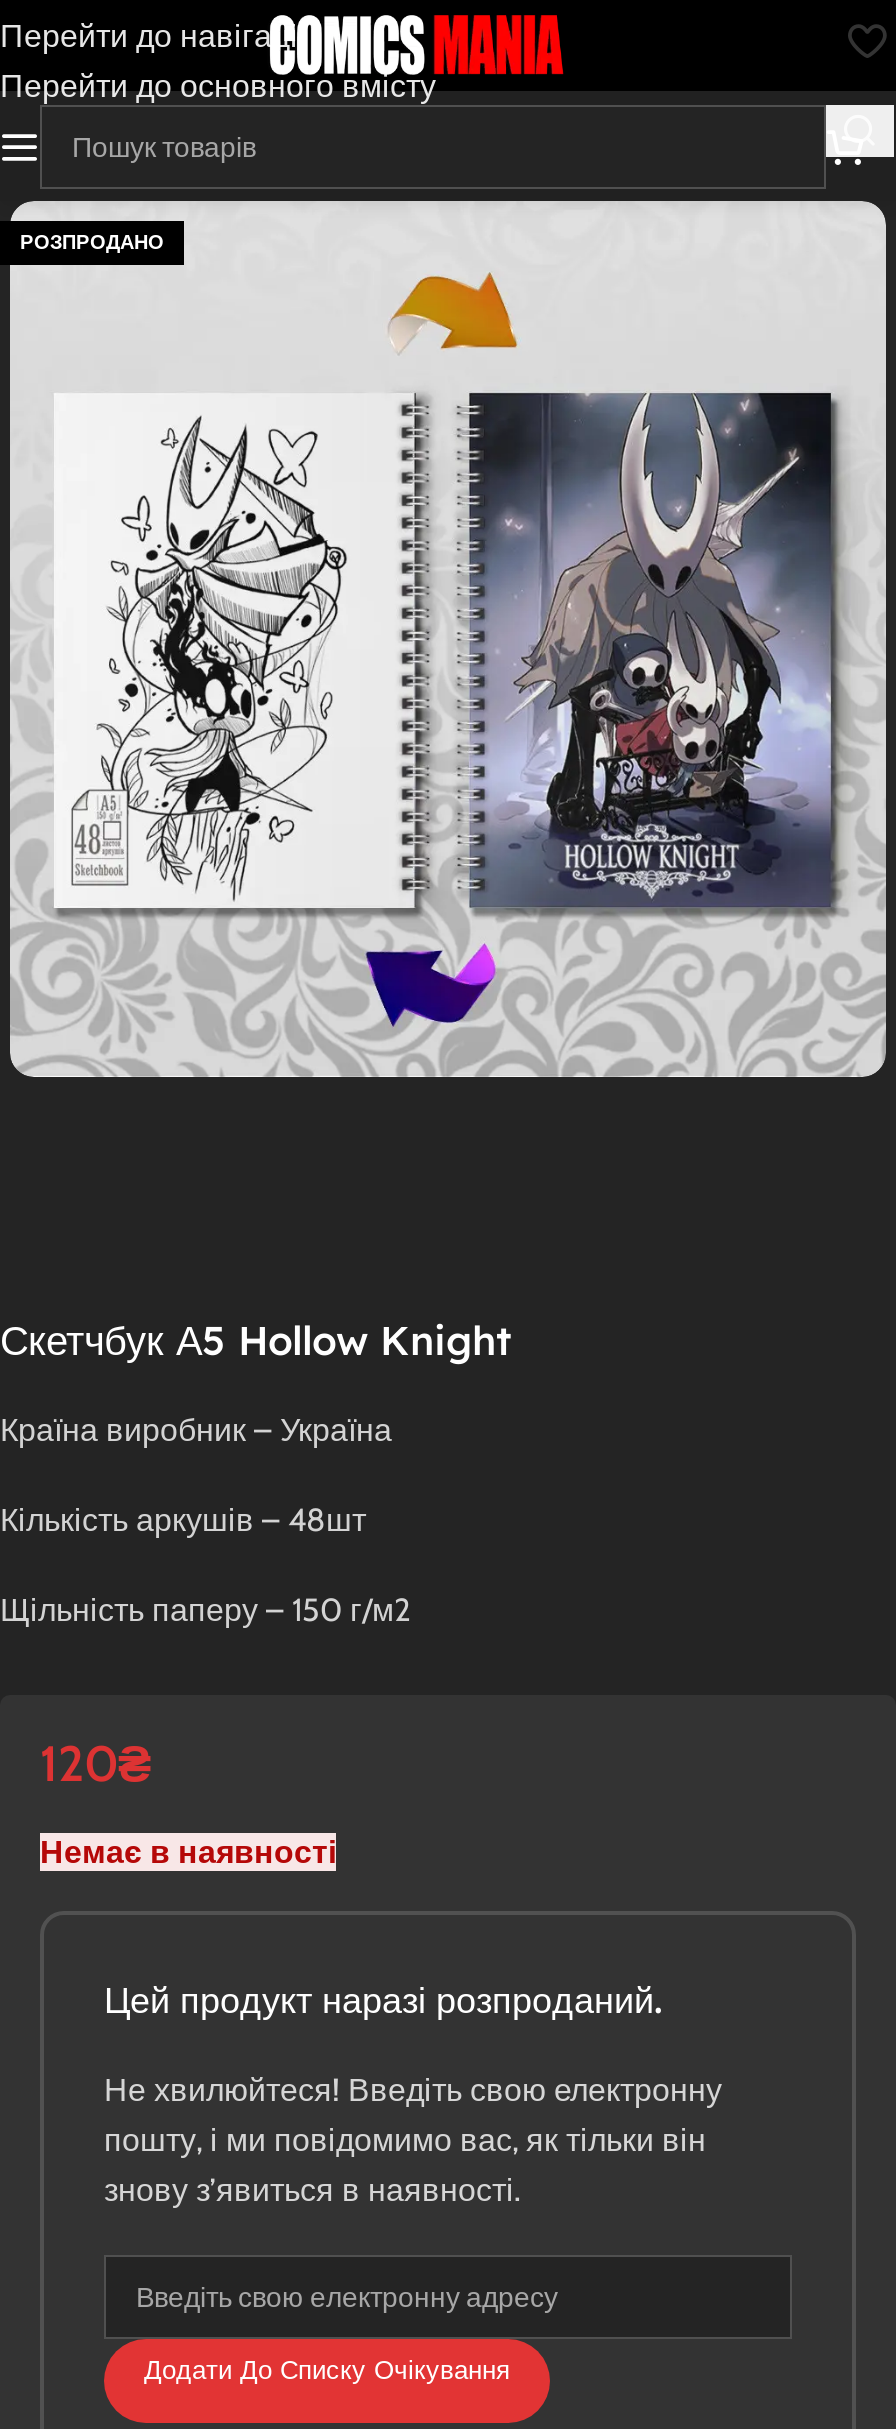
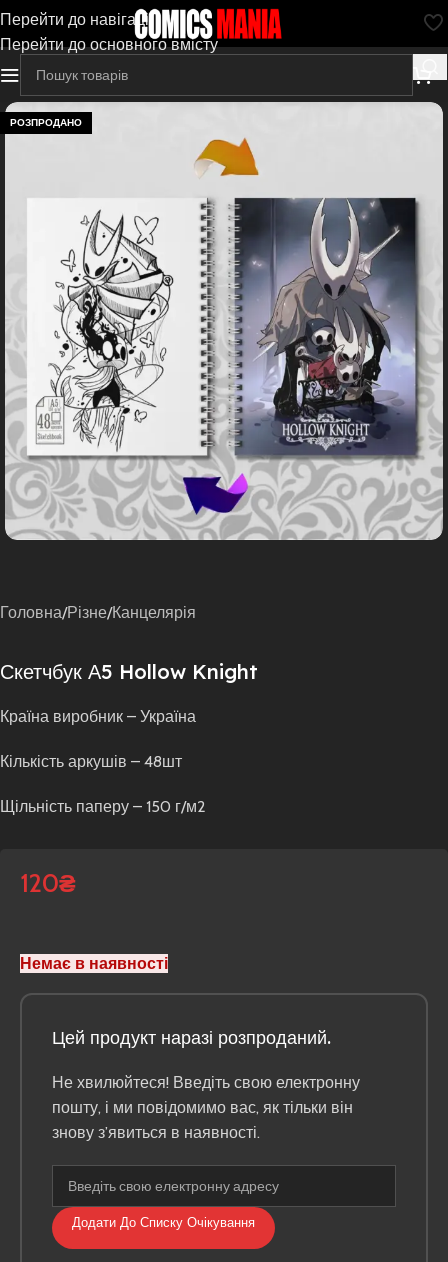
none -> [0,603,196,622] Головна/Різне/Канцелярія

